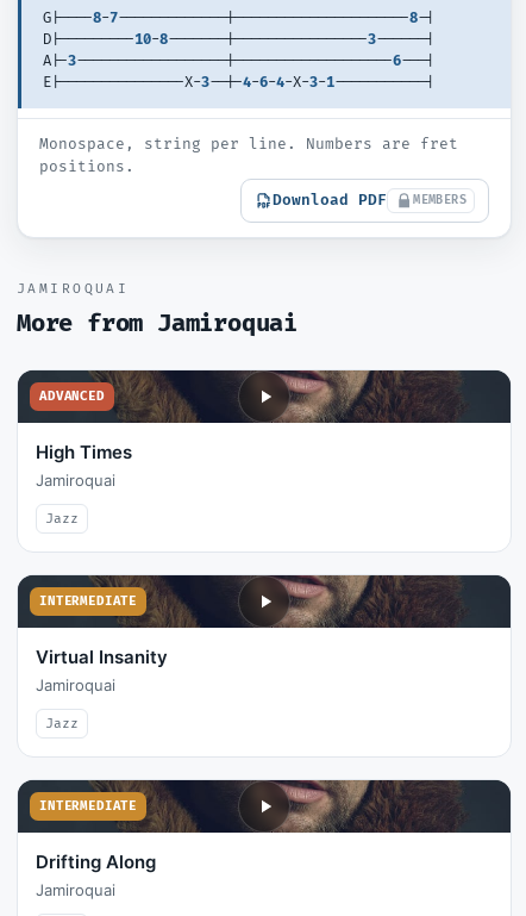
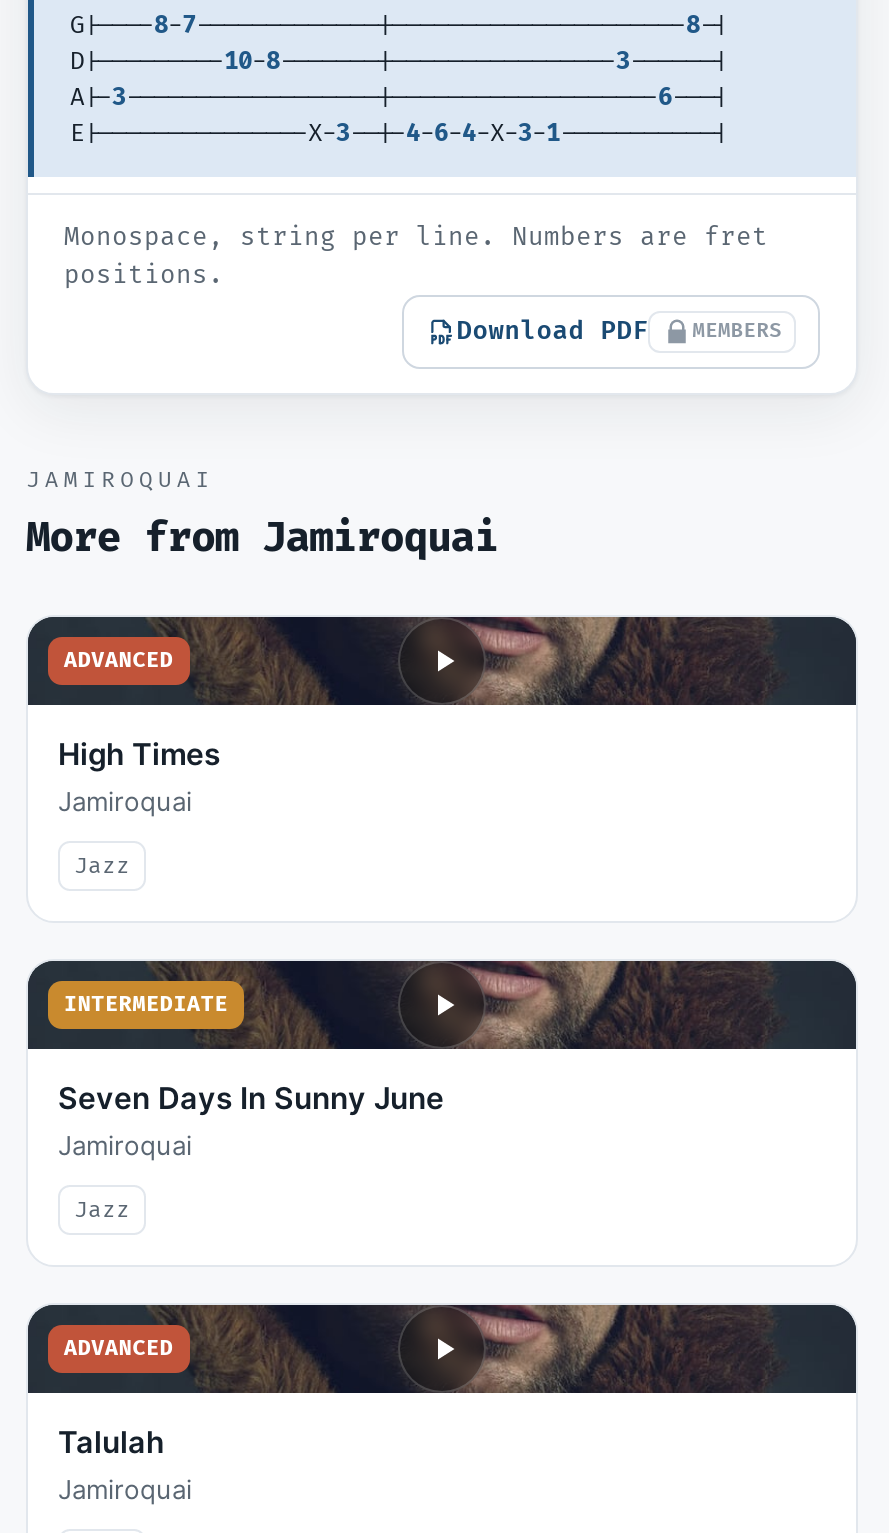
[36,646,168,668] Virtual Insanity -> [58,1079,444,1117] Seven Days In Sunny June
[39,798,137,814] INTERMEDIATE -> [64,1335,173,1361] ADVANCED
[36,850,156,873] Drifting Along -> [58,1423,164,1461] Talulah

